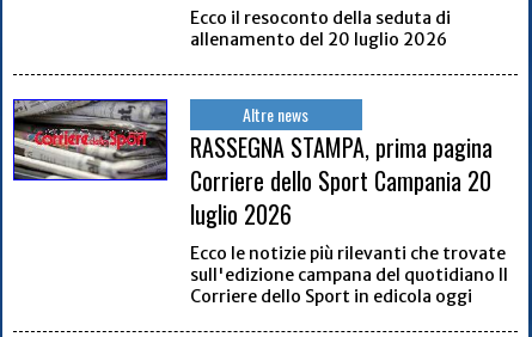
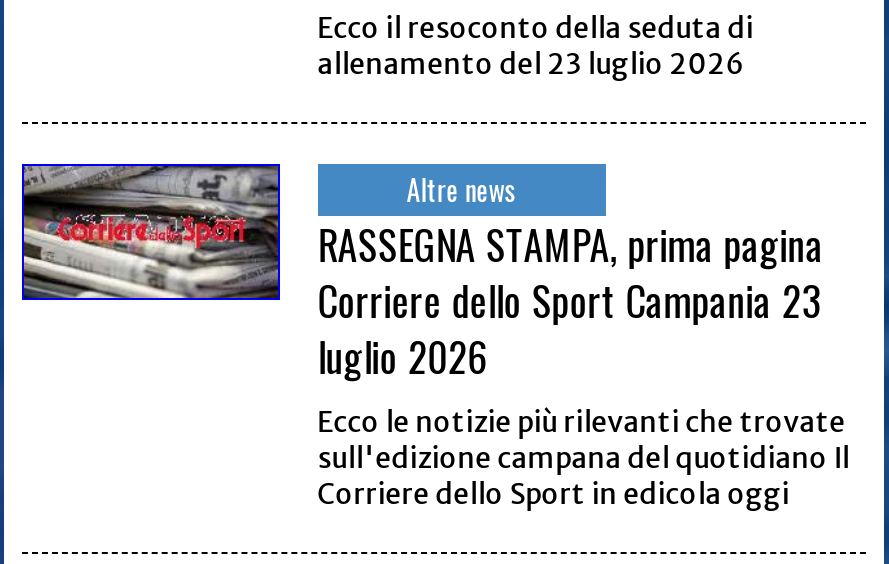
[190,28,447,50] allenamento del 20 luglio 2026 -> [318,46,744,82] allenamento del 23 luglio 2026
[190,162,491,198] Corriere dello Sport Campania 20 -> [318,270,822,330] Corriere dello Sport Campania 23

